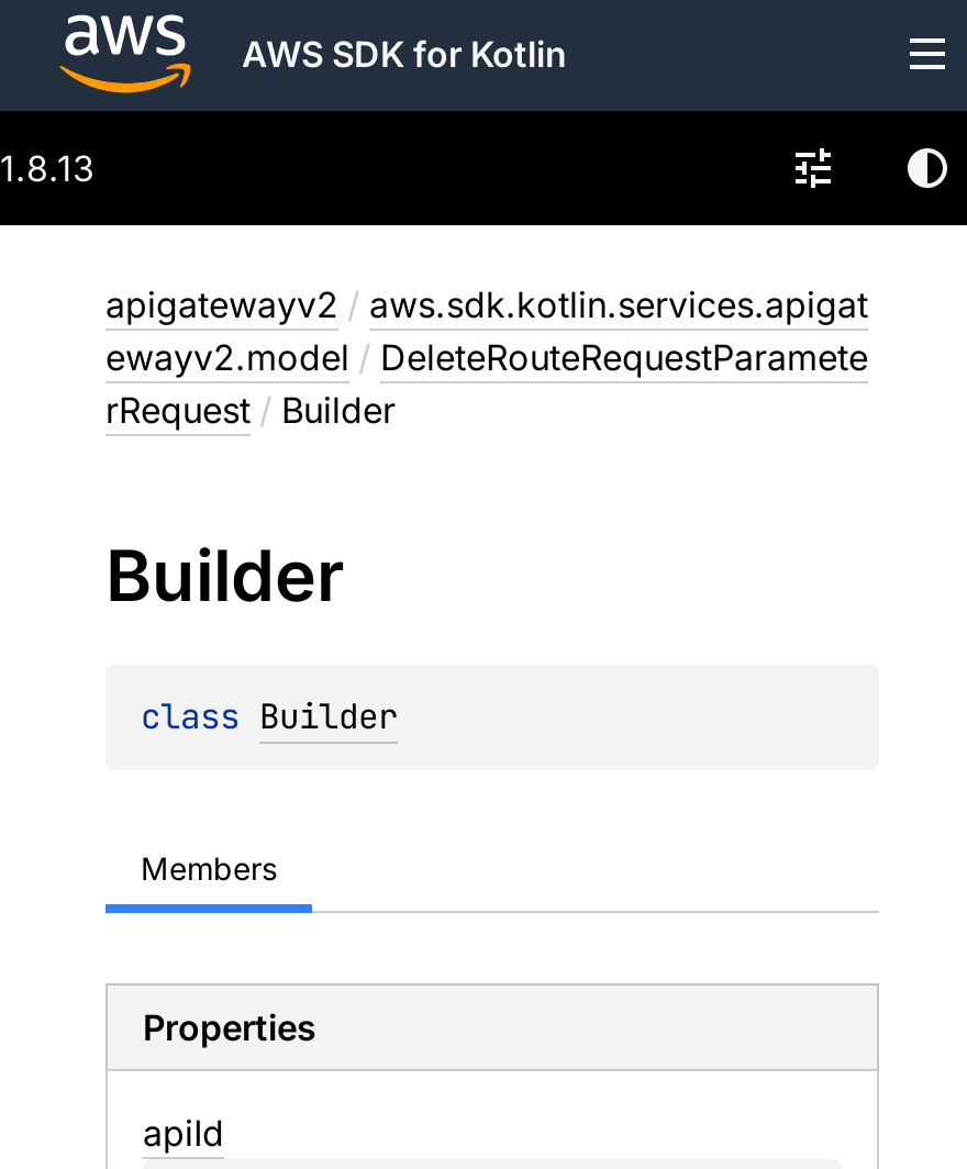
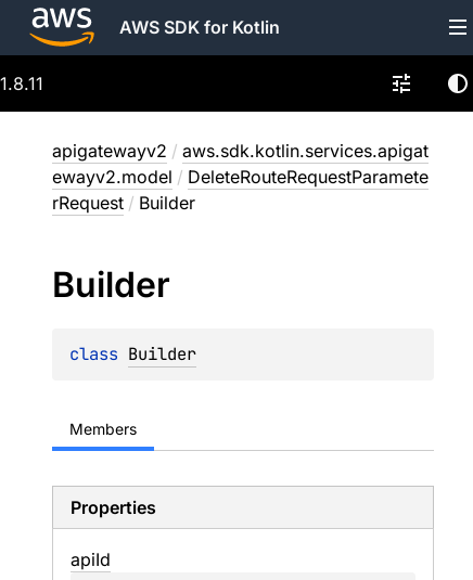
[0,146,95,190] 1.8.13 -> [0,73,43,94] 1.8.11

